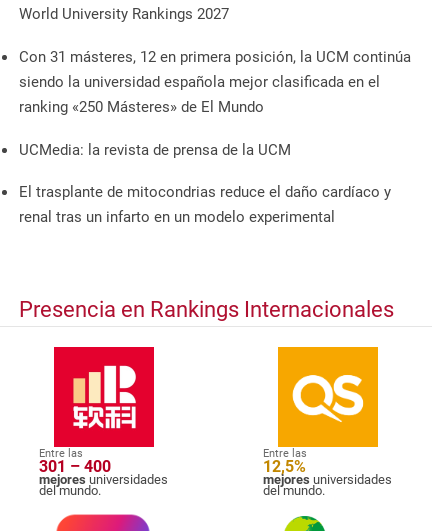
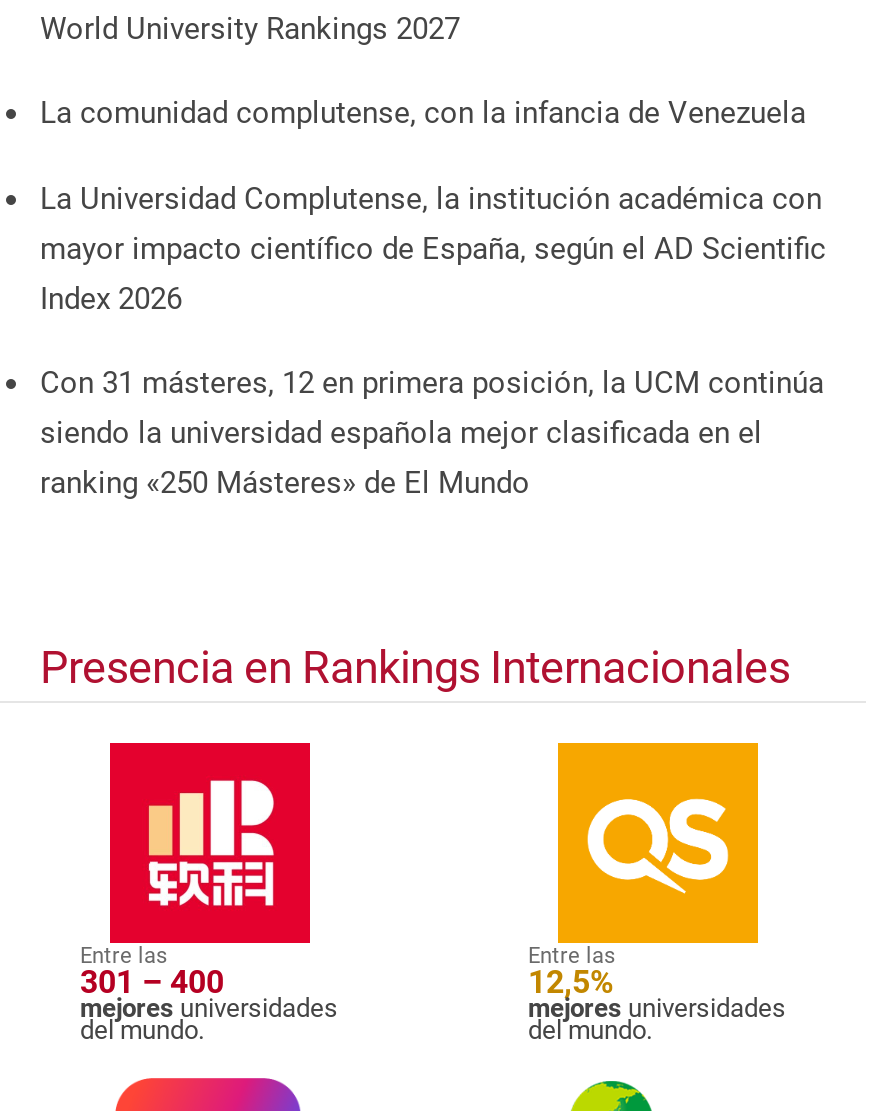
none -> [40,95,826,316] La comunidad complutense, con la infancia de Venezuela | La Universidad Complutense, la institución académica con | mayor impacto científico de España, según el AD Scientific | Index 2026
moved [19,48,411,116] -> [40,365,824,501]: Con 31 másteres, 12 en primera posición, la UCM continúa | siendo la universidad española mejor clasificada en el | ranking «250 Másteres» de El Mundo
[19,141,391,226] UCMedia: la revista de prensa de la UCM | El trasplante de mitocondrias reduce el daño cardíaco y | renal tras un infarto en un modelo experimental -> none

